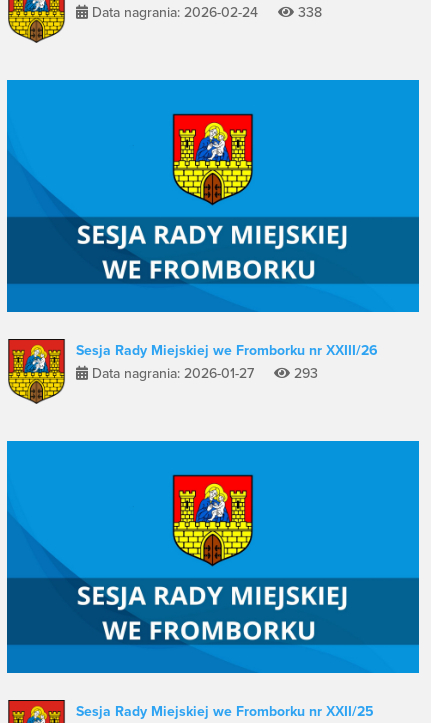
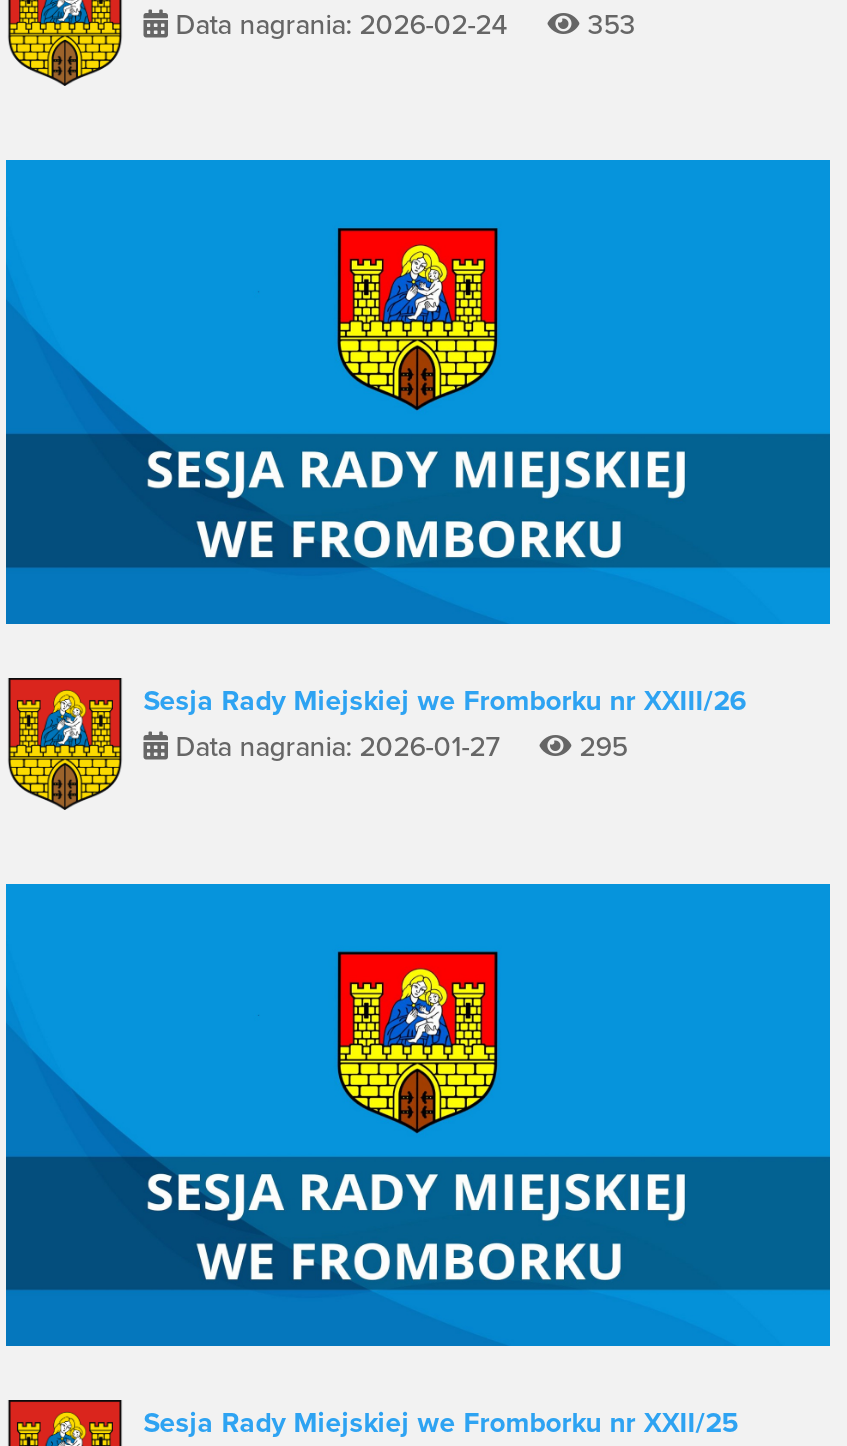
[88,4,322,21] Data nagrania: 2026-02-24 338 -> [168,7,636,41] Data nagrania: 2026-02-24 353
[88,365,318,382] Data nagrania: 2026-01-27 293 -> [168,730,628,764] Data nagrania: 2026-01-27 295

